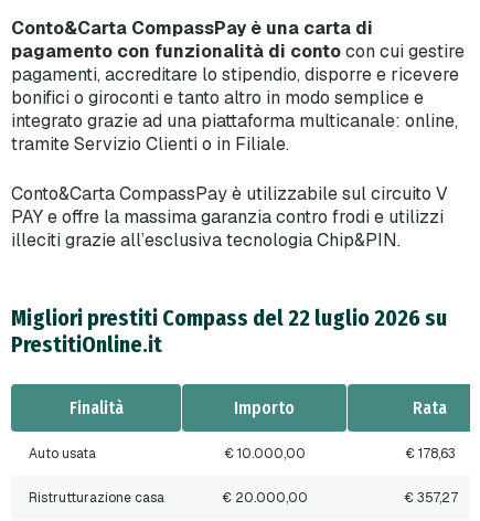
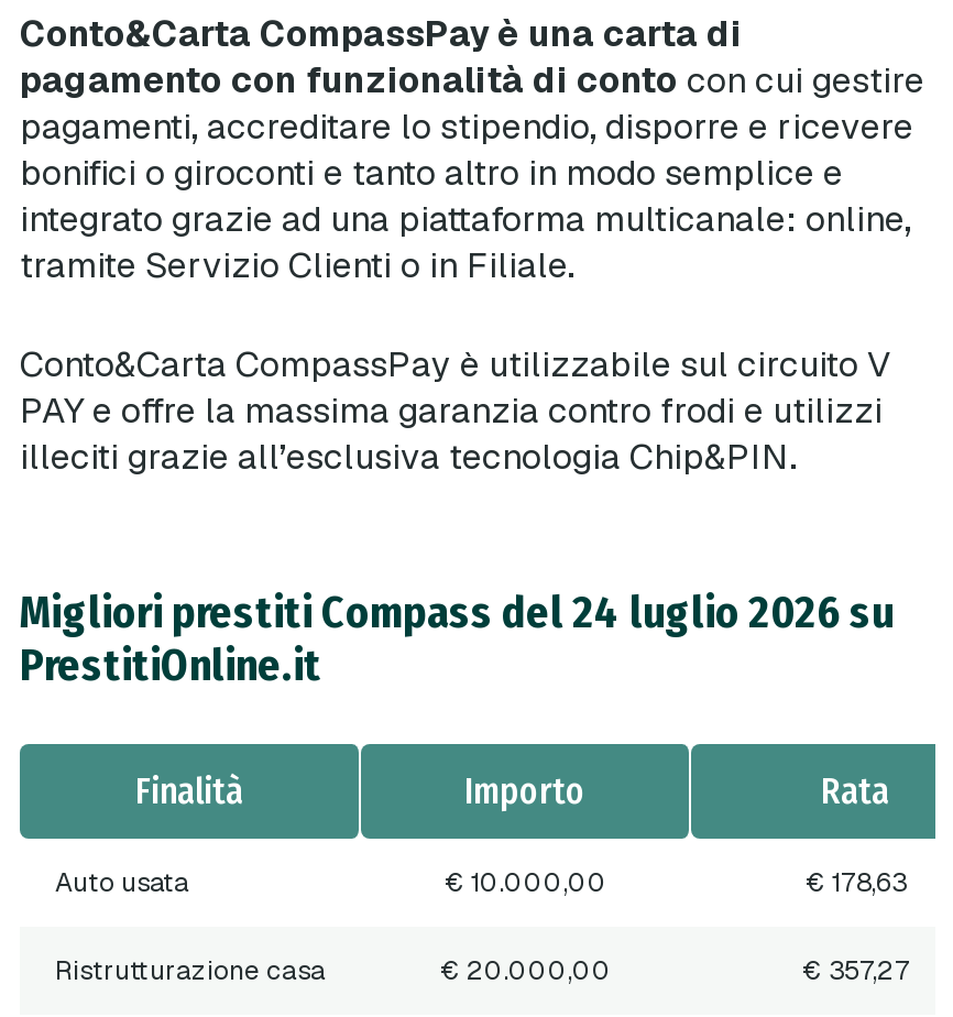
[11,305,447,331] Migliori prestiti Compass del 22 luglio 2026 su -> [20,586,894,638] Migliori prestiti Compass del 24 luglio 2026 su

